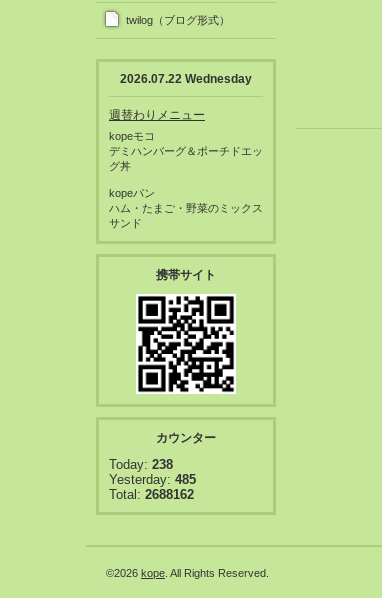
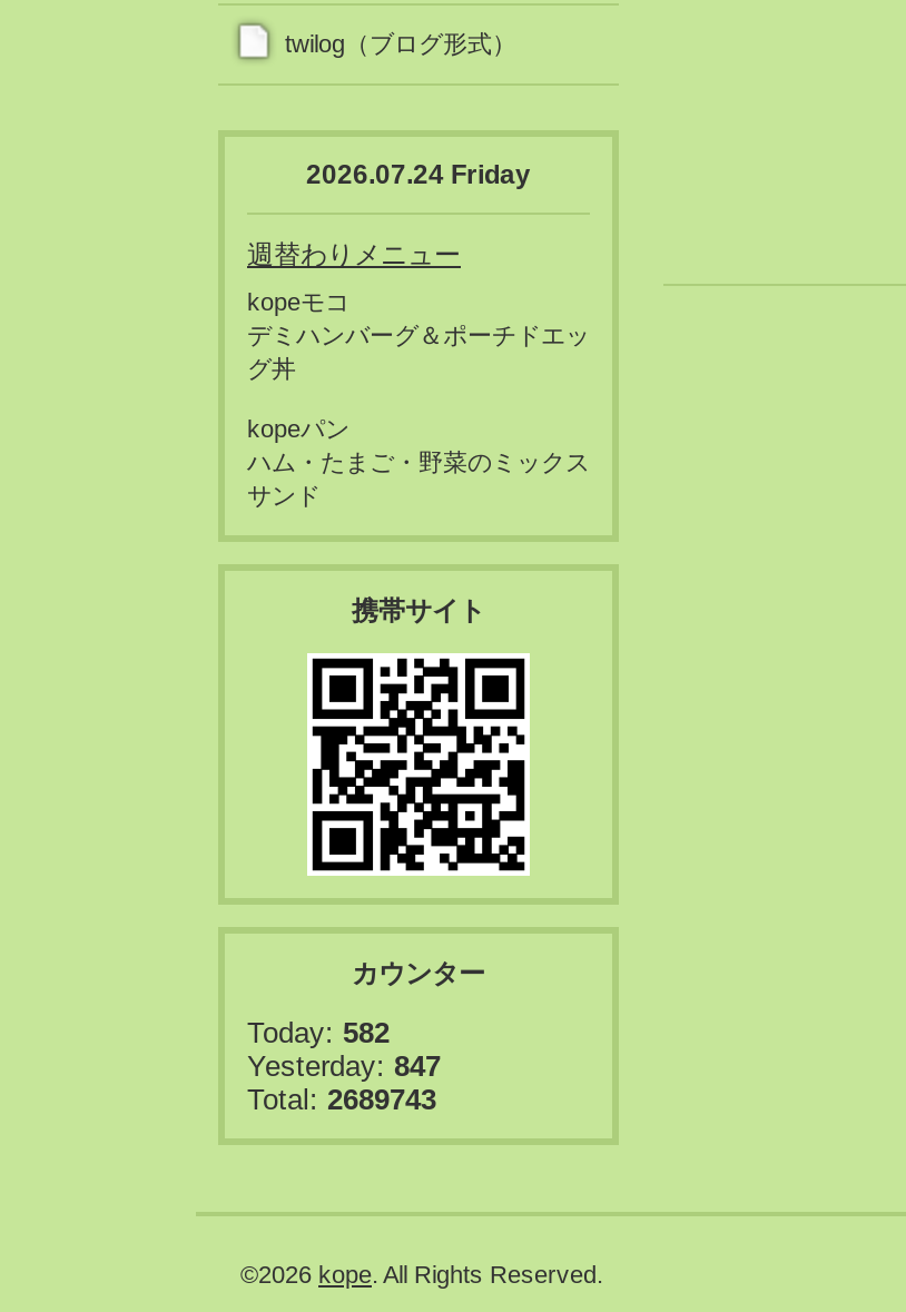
[120,72,252,86] 2026.07.22 Wednesday -> [306,159,531,190] 2026.07.24 Friday
[109,457,173,472] Today: 238 -> [247,1016,390,1049] Today: 582
[109,472,196,487] Yesterday: 485 -> [247,1049,441,1083] Yesterday: 847
[109,487,194,502] Total: 2688162 -> [247,1083,436,1116] Total: 2689743

